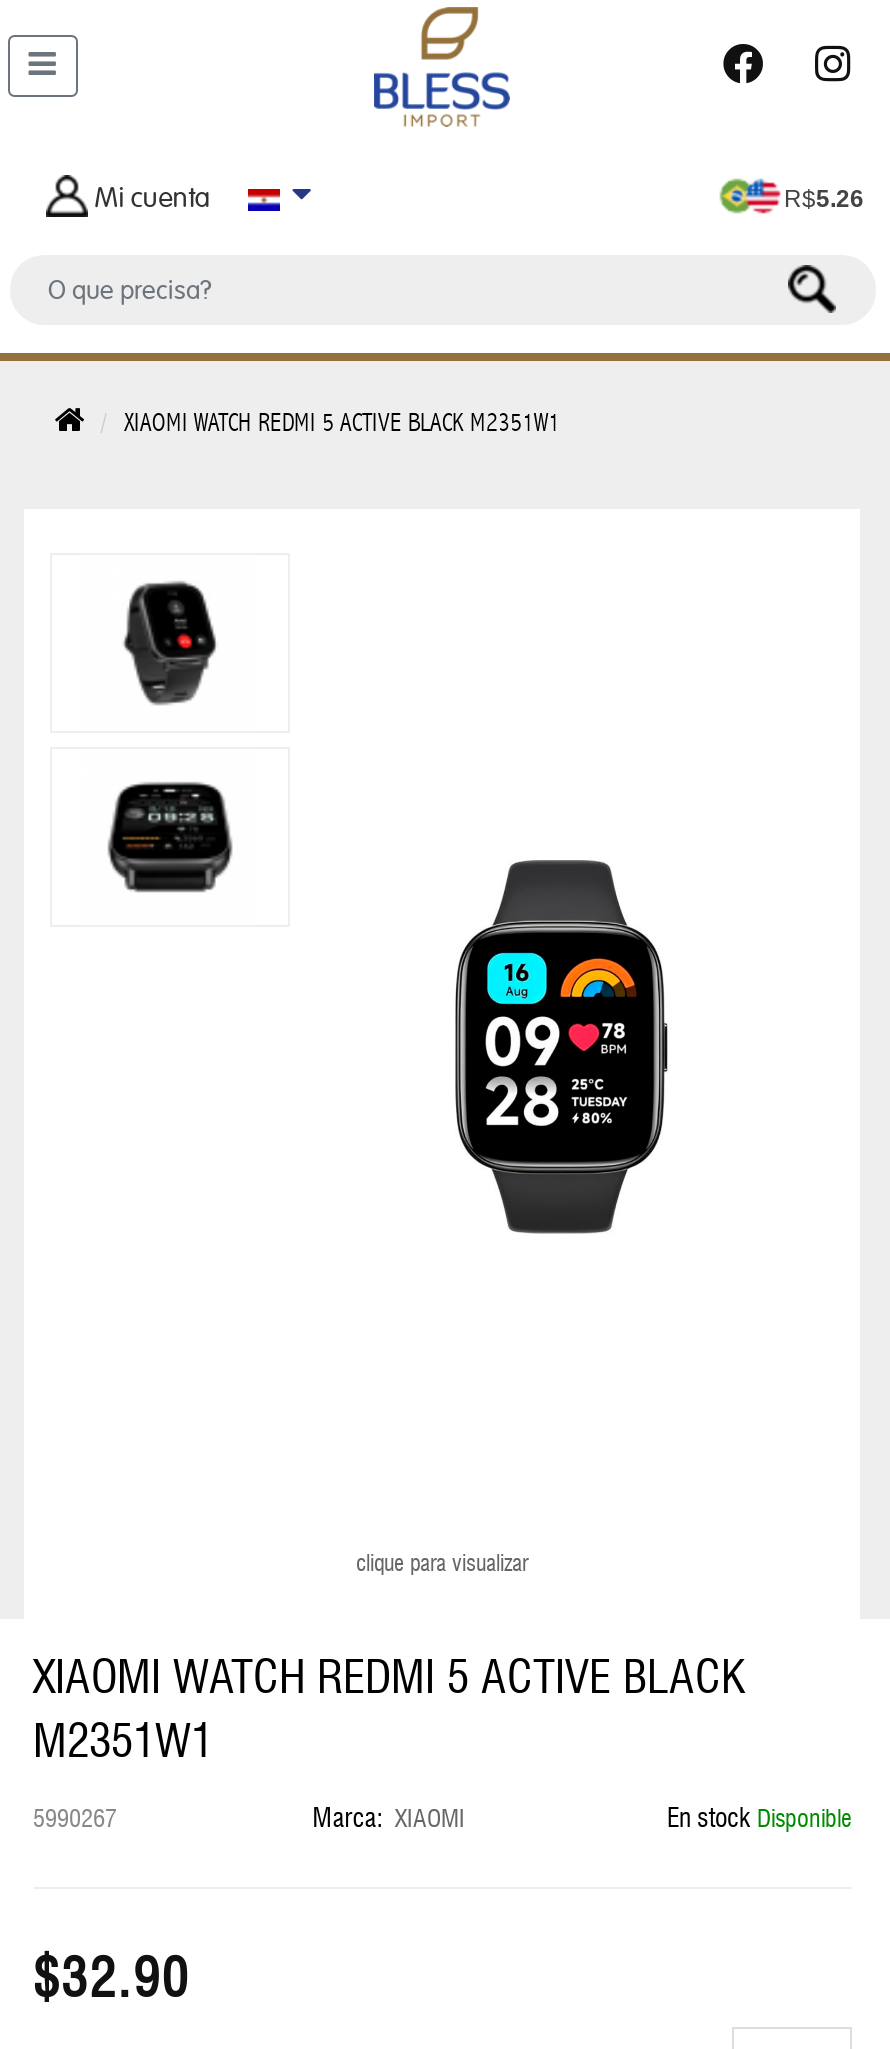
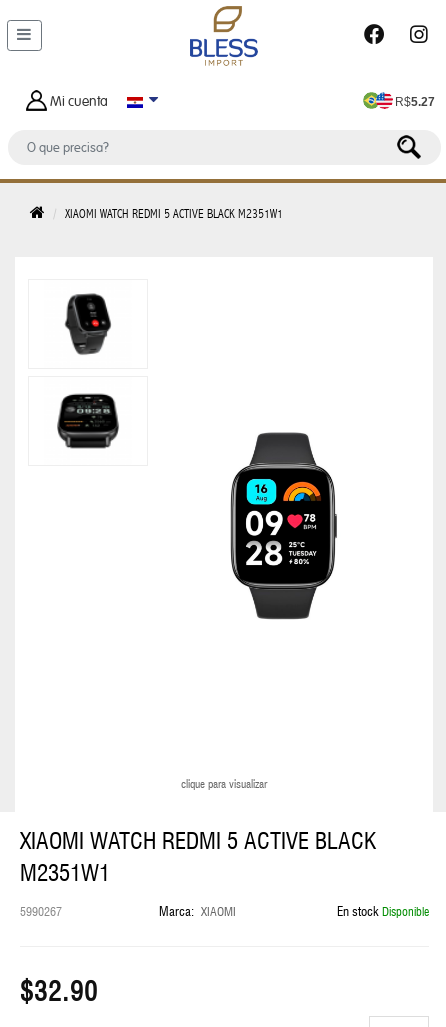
[784,184,864,212] R$5.26 -> [395,95,435,109] R$5.27

